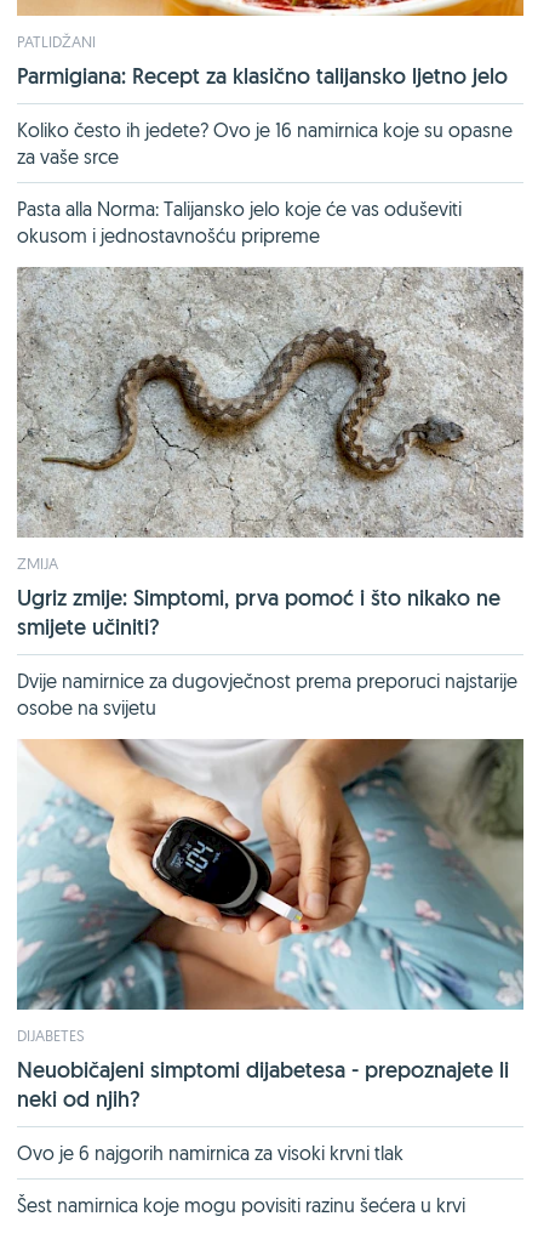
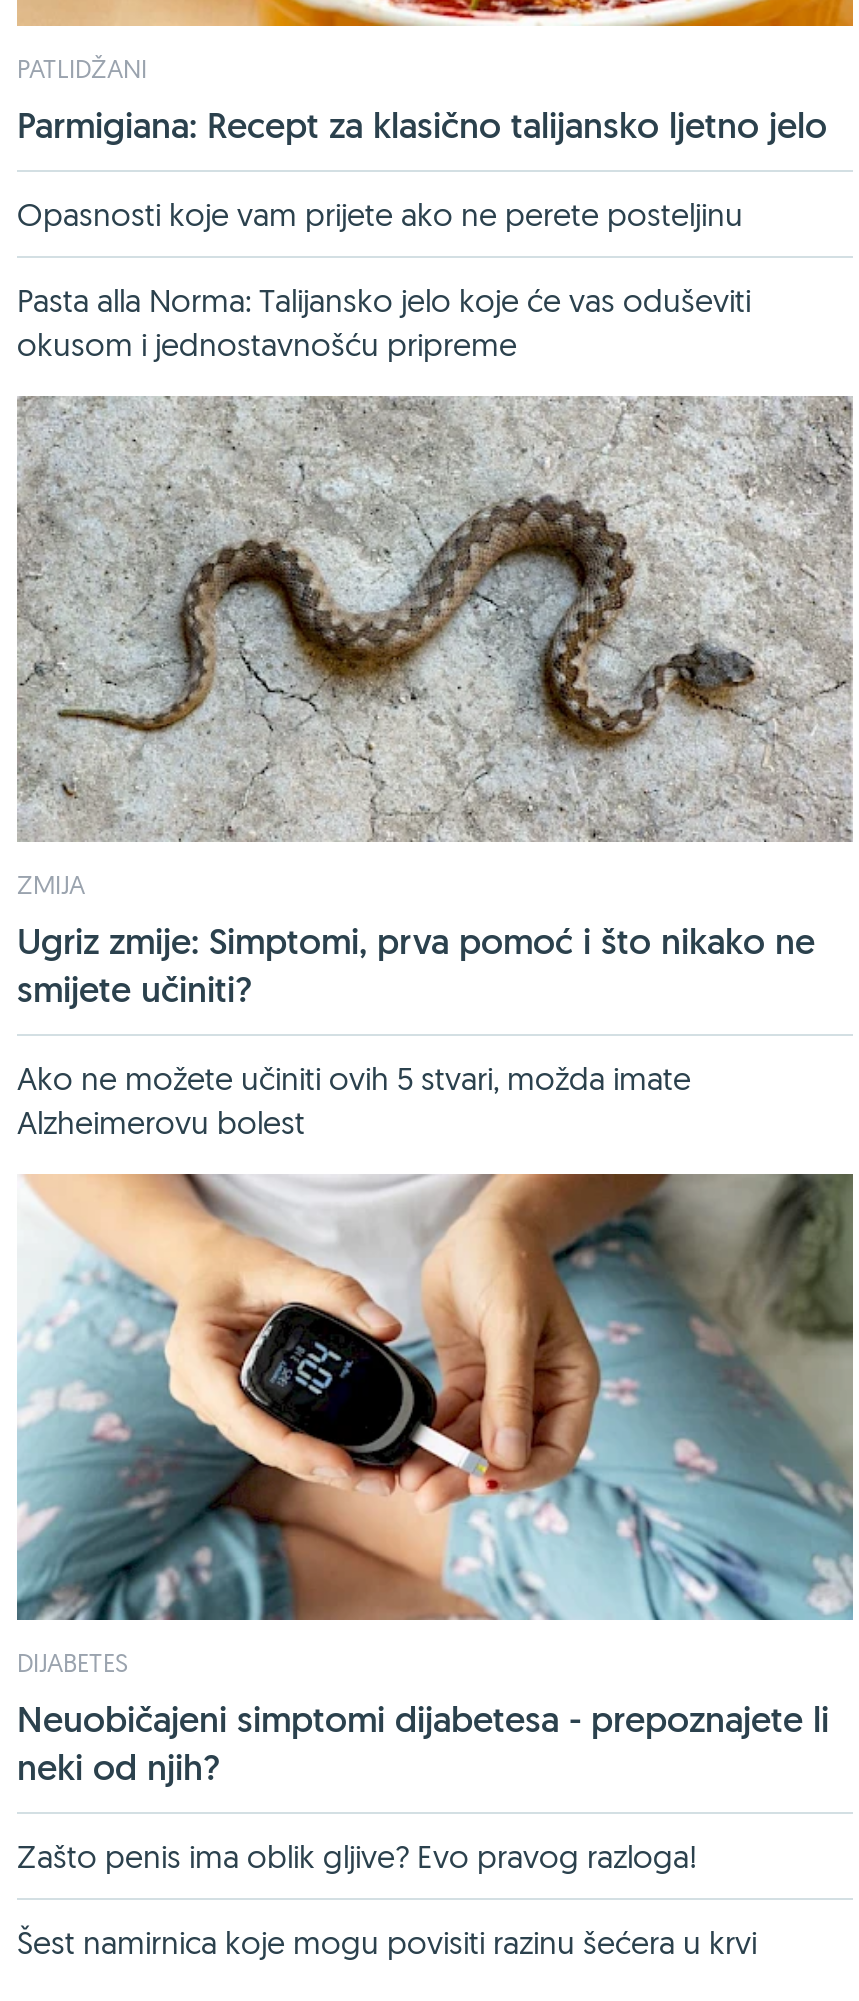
[17,117,513,168] Koliko često ih jedete? Ovo je 16 namirnica koje su opasne | za vaše srce -> [17,193,743,233] Opasnosti koje vam prijete ako ne perete posteljinu
[17,668,517,719] Dvije namirnice za dugovječnost prema preporuci najstarije | osobe na svijetu -> [17,1057,691,1141] Ako ne možete učiniti ovih 5 stvari, možda imate | Alzheimerovu bolest
[17,1140,403,1164] Ovo je 6 najgorih namirnica za visoki krvni tlak -> [17,1835,697,1875] Zašto penis ima oblik gljive? Evo pravog razloga!

